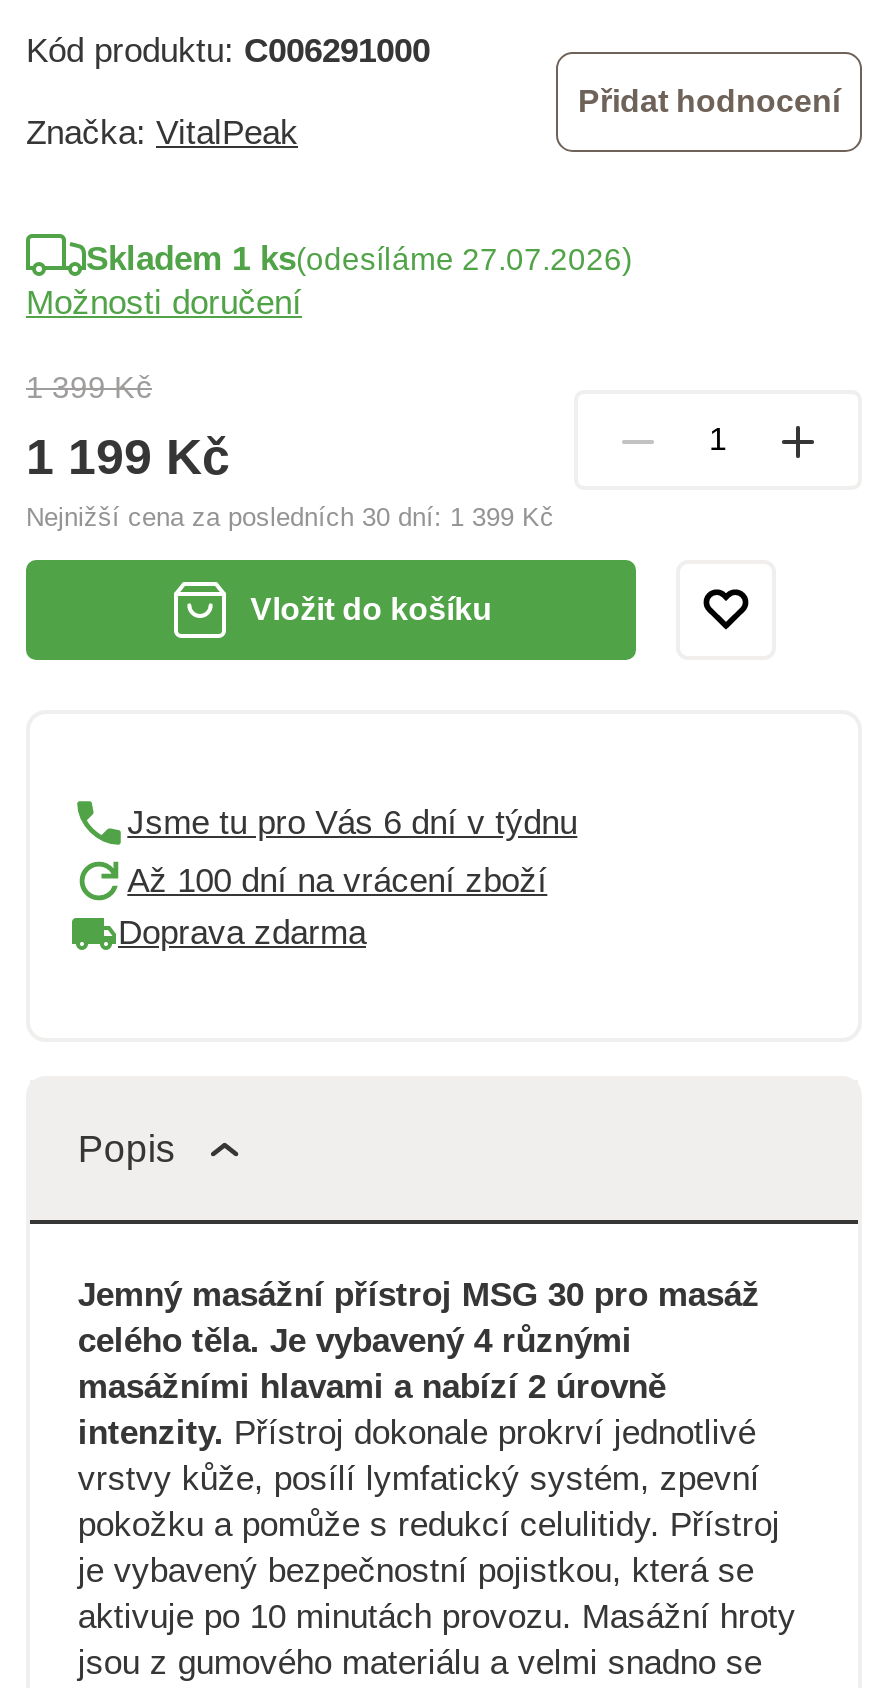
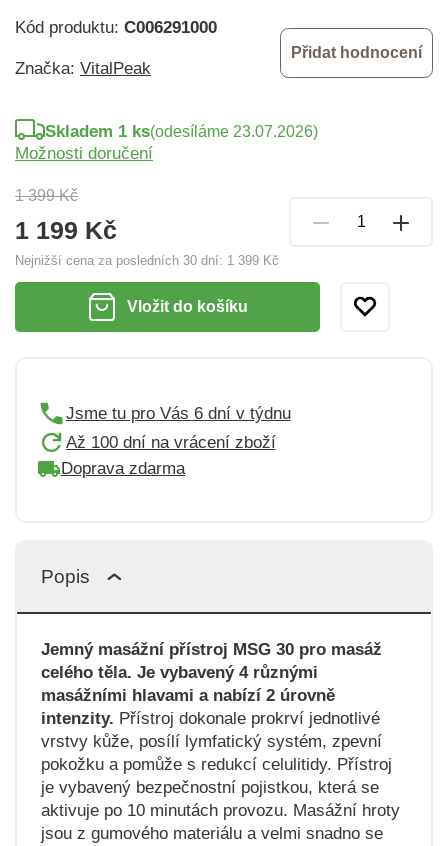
[86,239,632,277] Skladem 1 ks(odesíláme 27.07.2026) -> [45,121,318,140] Skladem 1 ks(odesíláme 23.07.2026)

